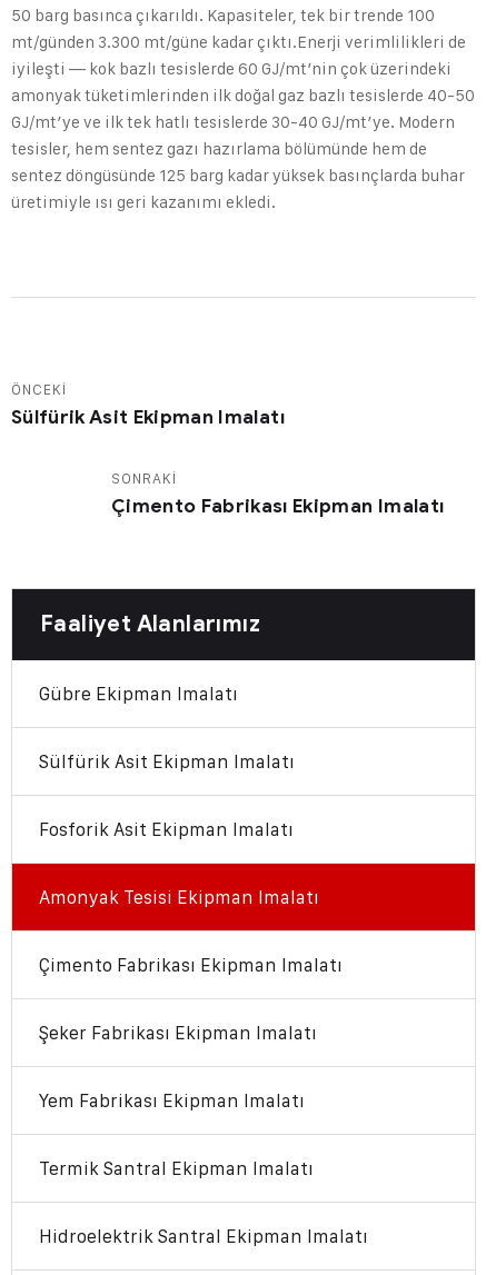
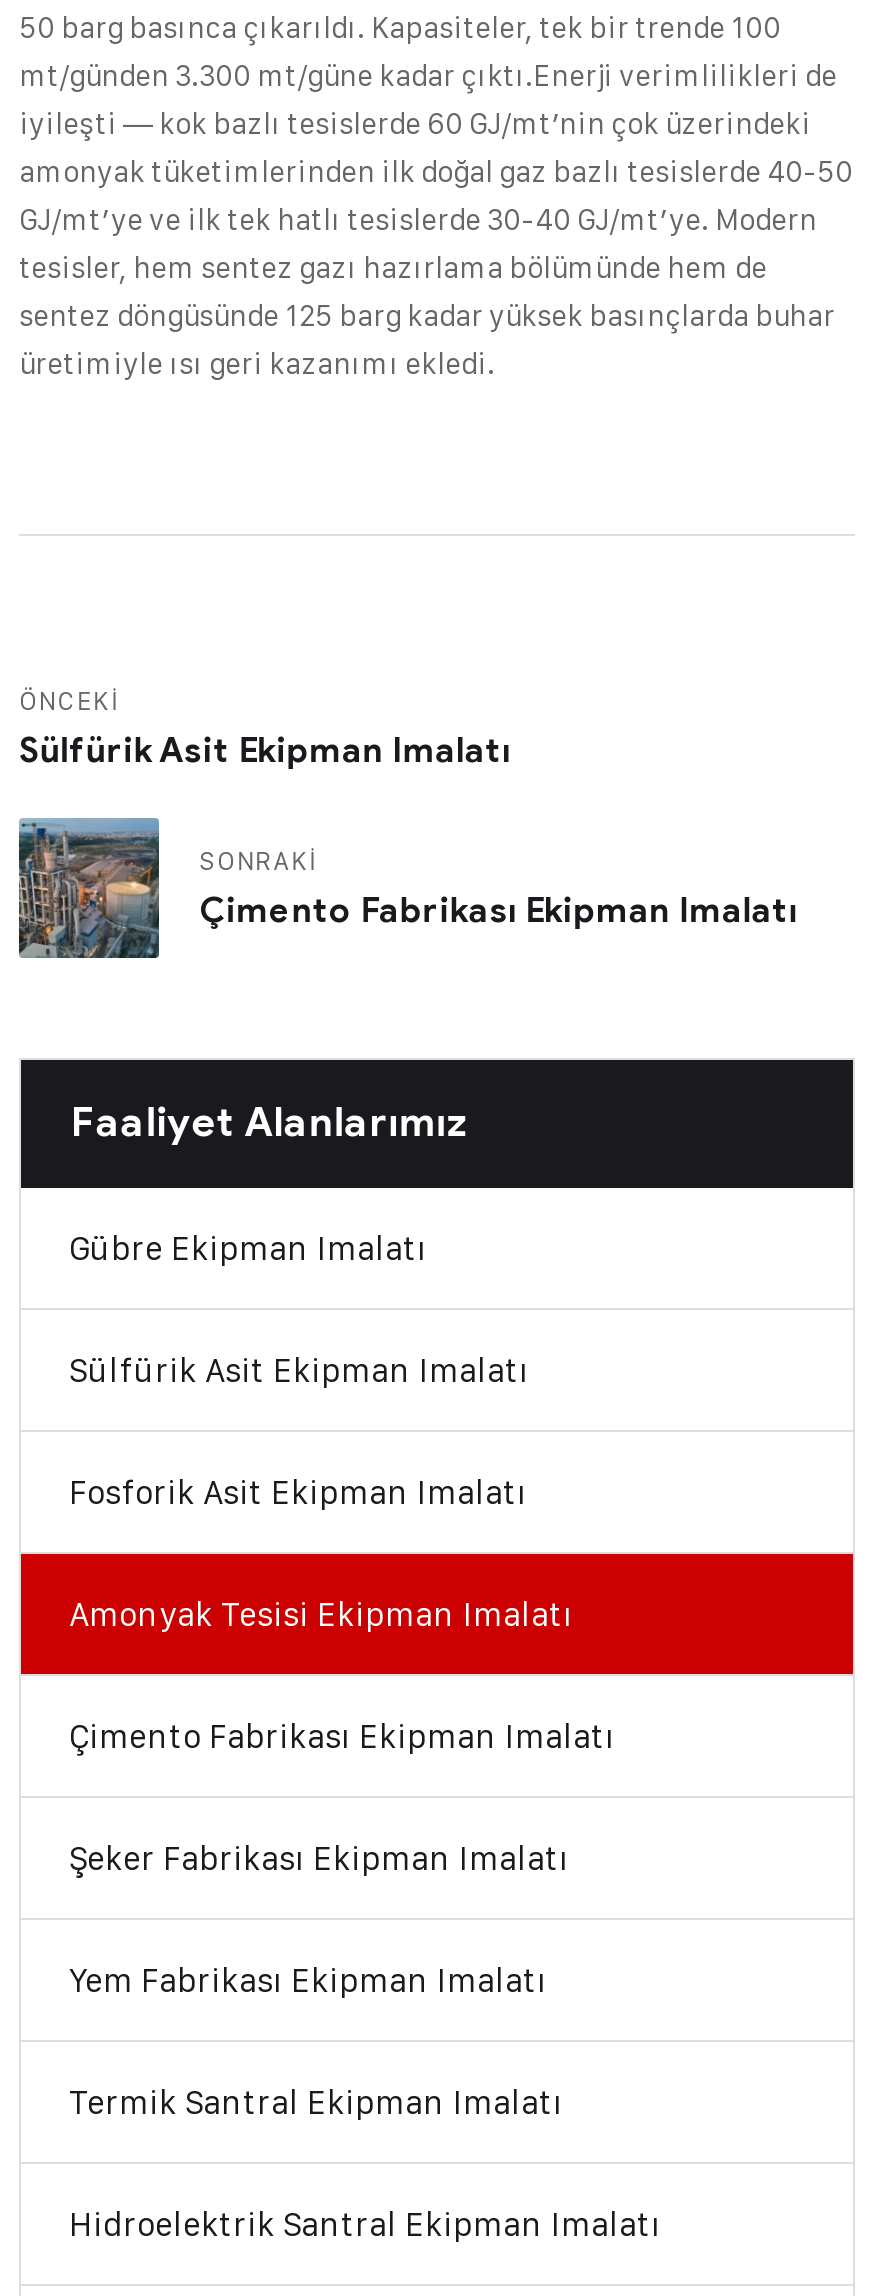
none -> [17,816,161,960] [image]

